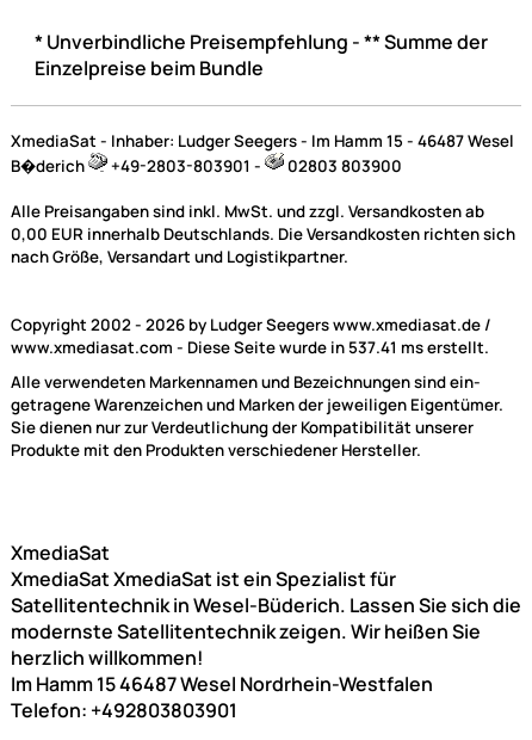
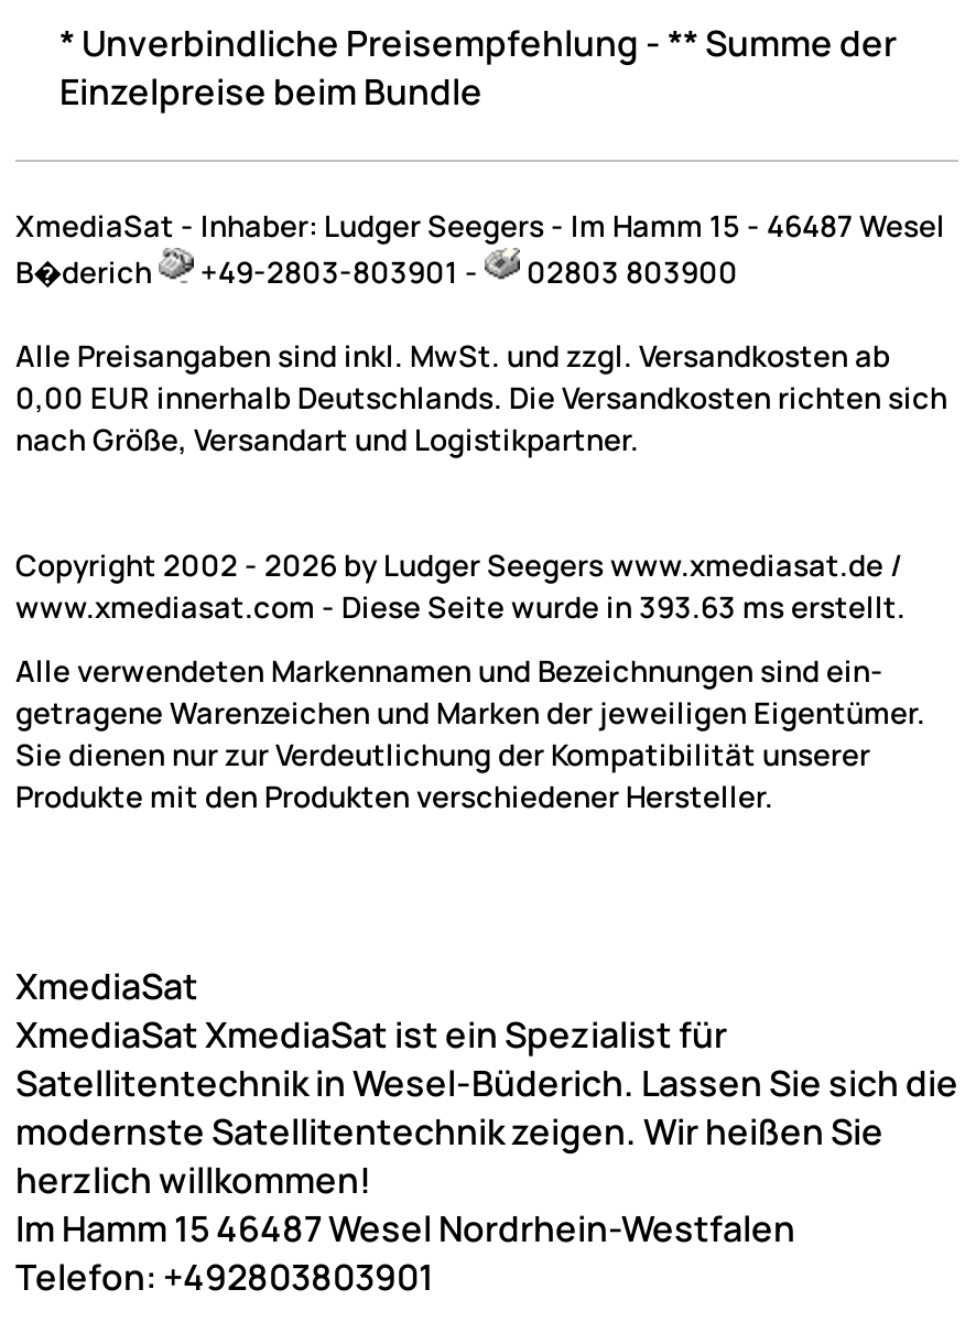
[11,337,489,359] www.xmediasat.com - Diese Seite wurde in 537.41 ms erstellt. -> [15,588,905,628] www.xmediasat.com - Diese Seite wurde in 393.63 ms erstellt.

